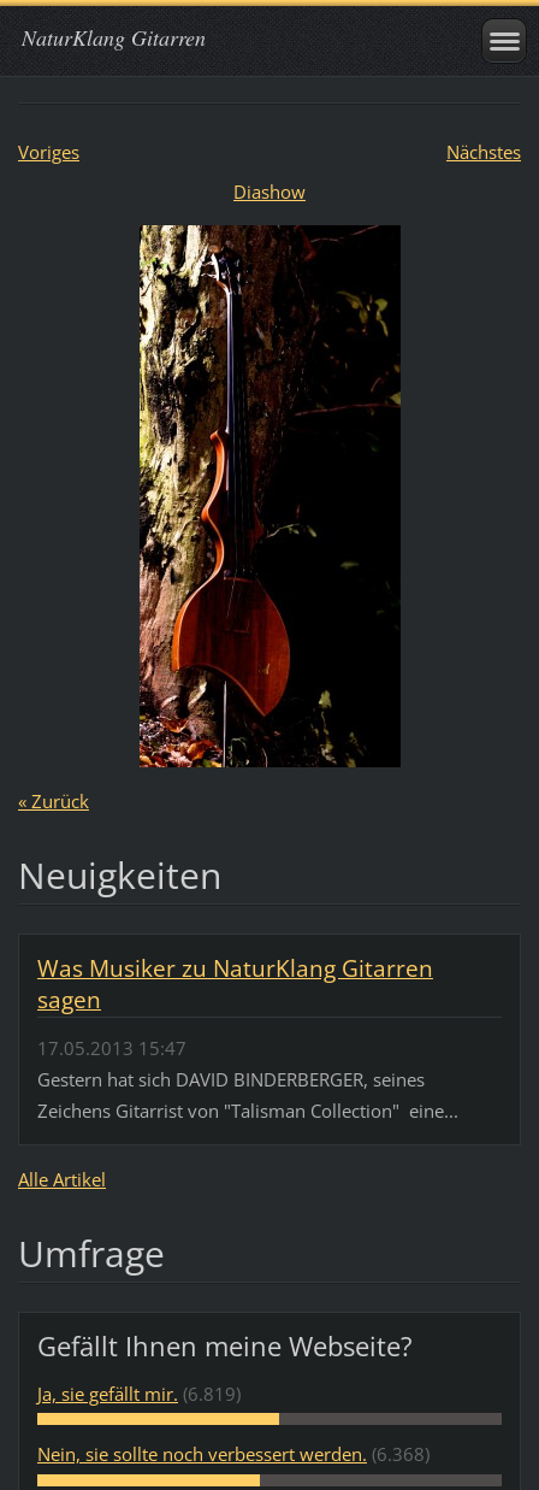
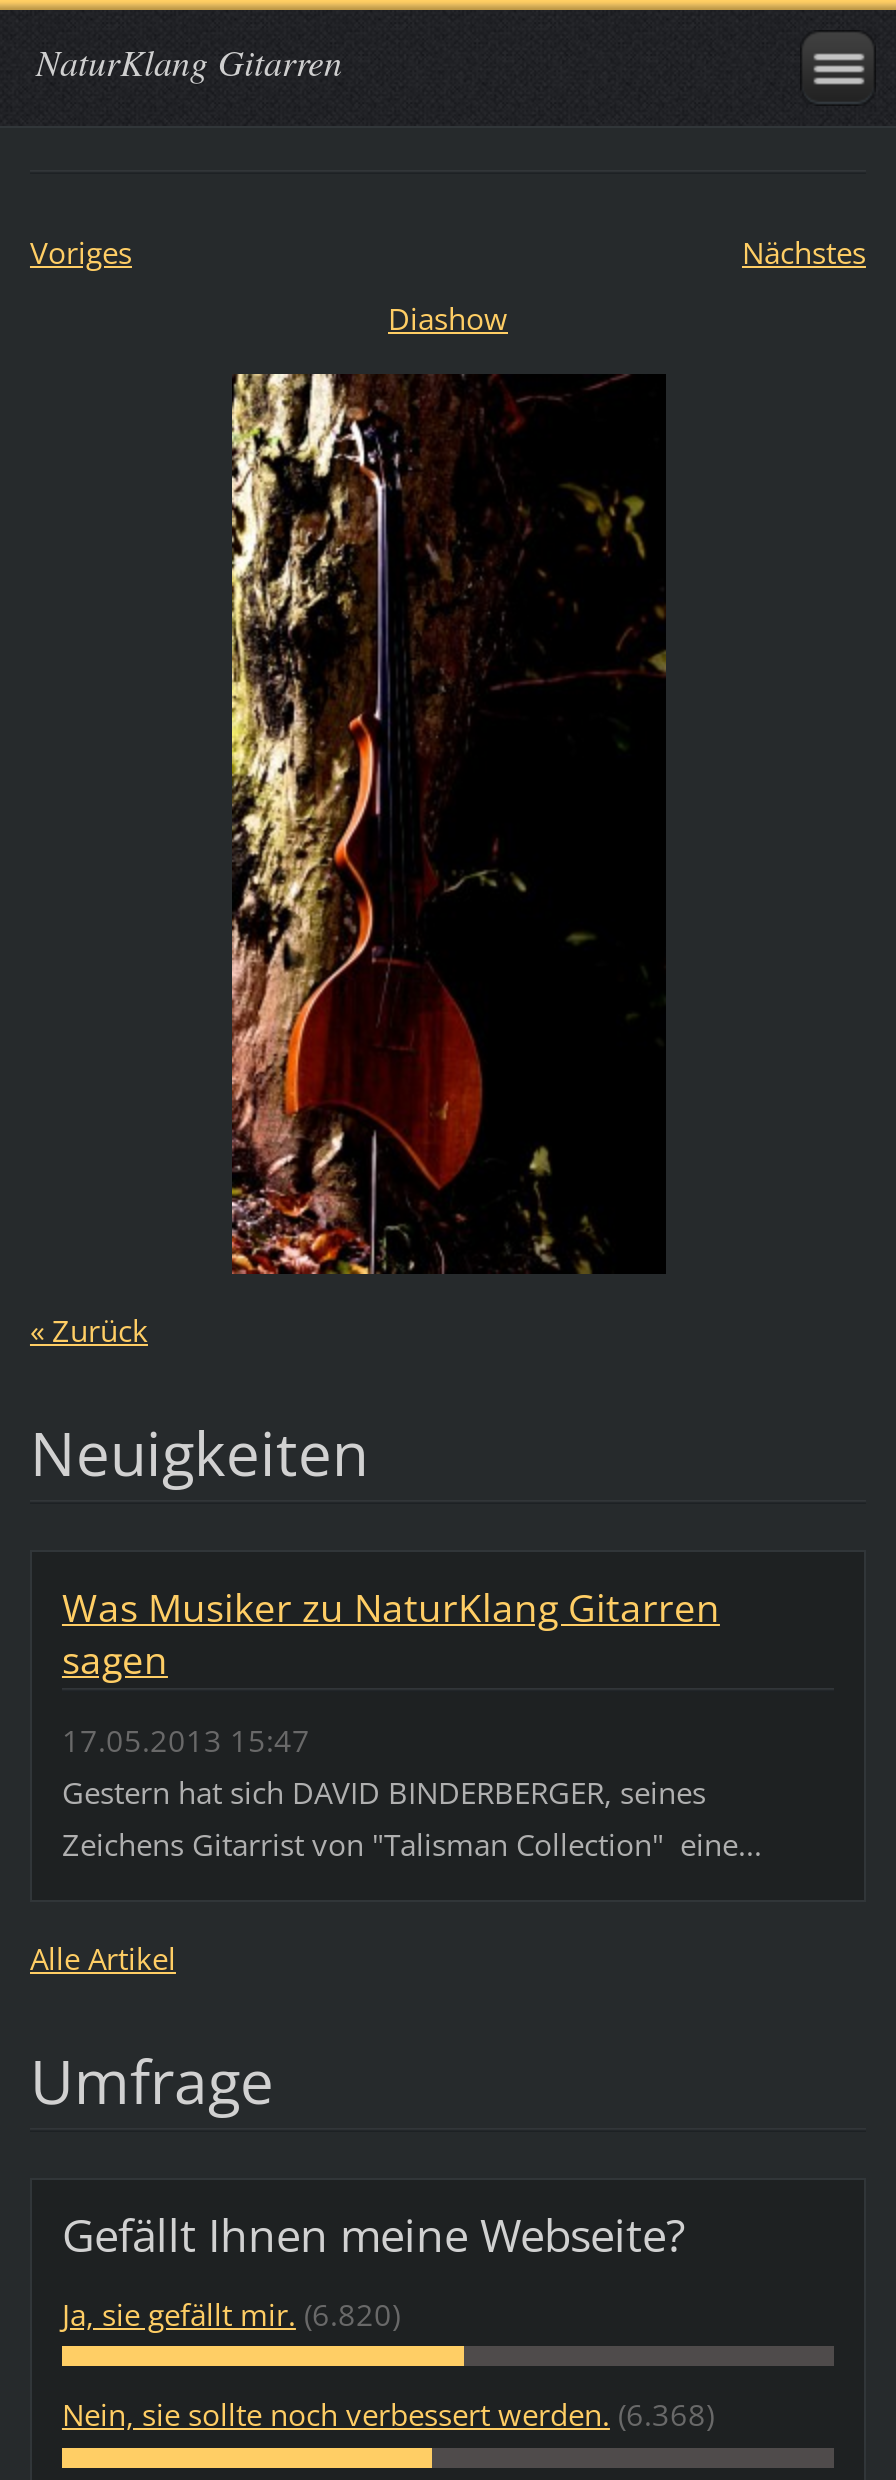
[37,1381,241,1405] Ja, sie gefällt mir. (6.819) -> [62,2293,400,2333] Ja, sie gefällt mir. (6.820)

